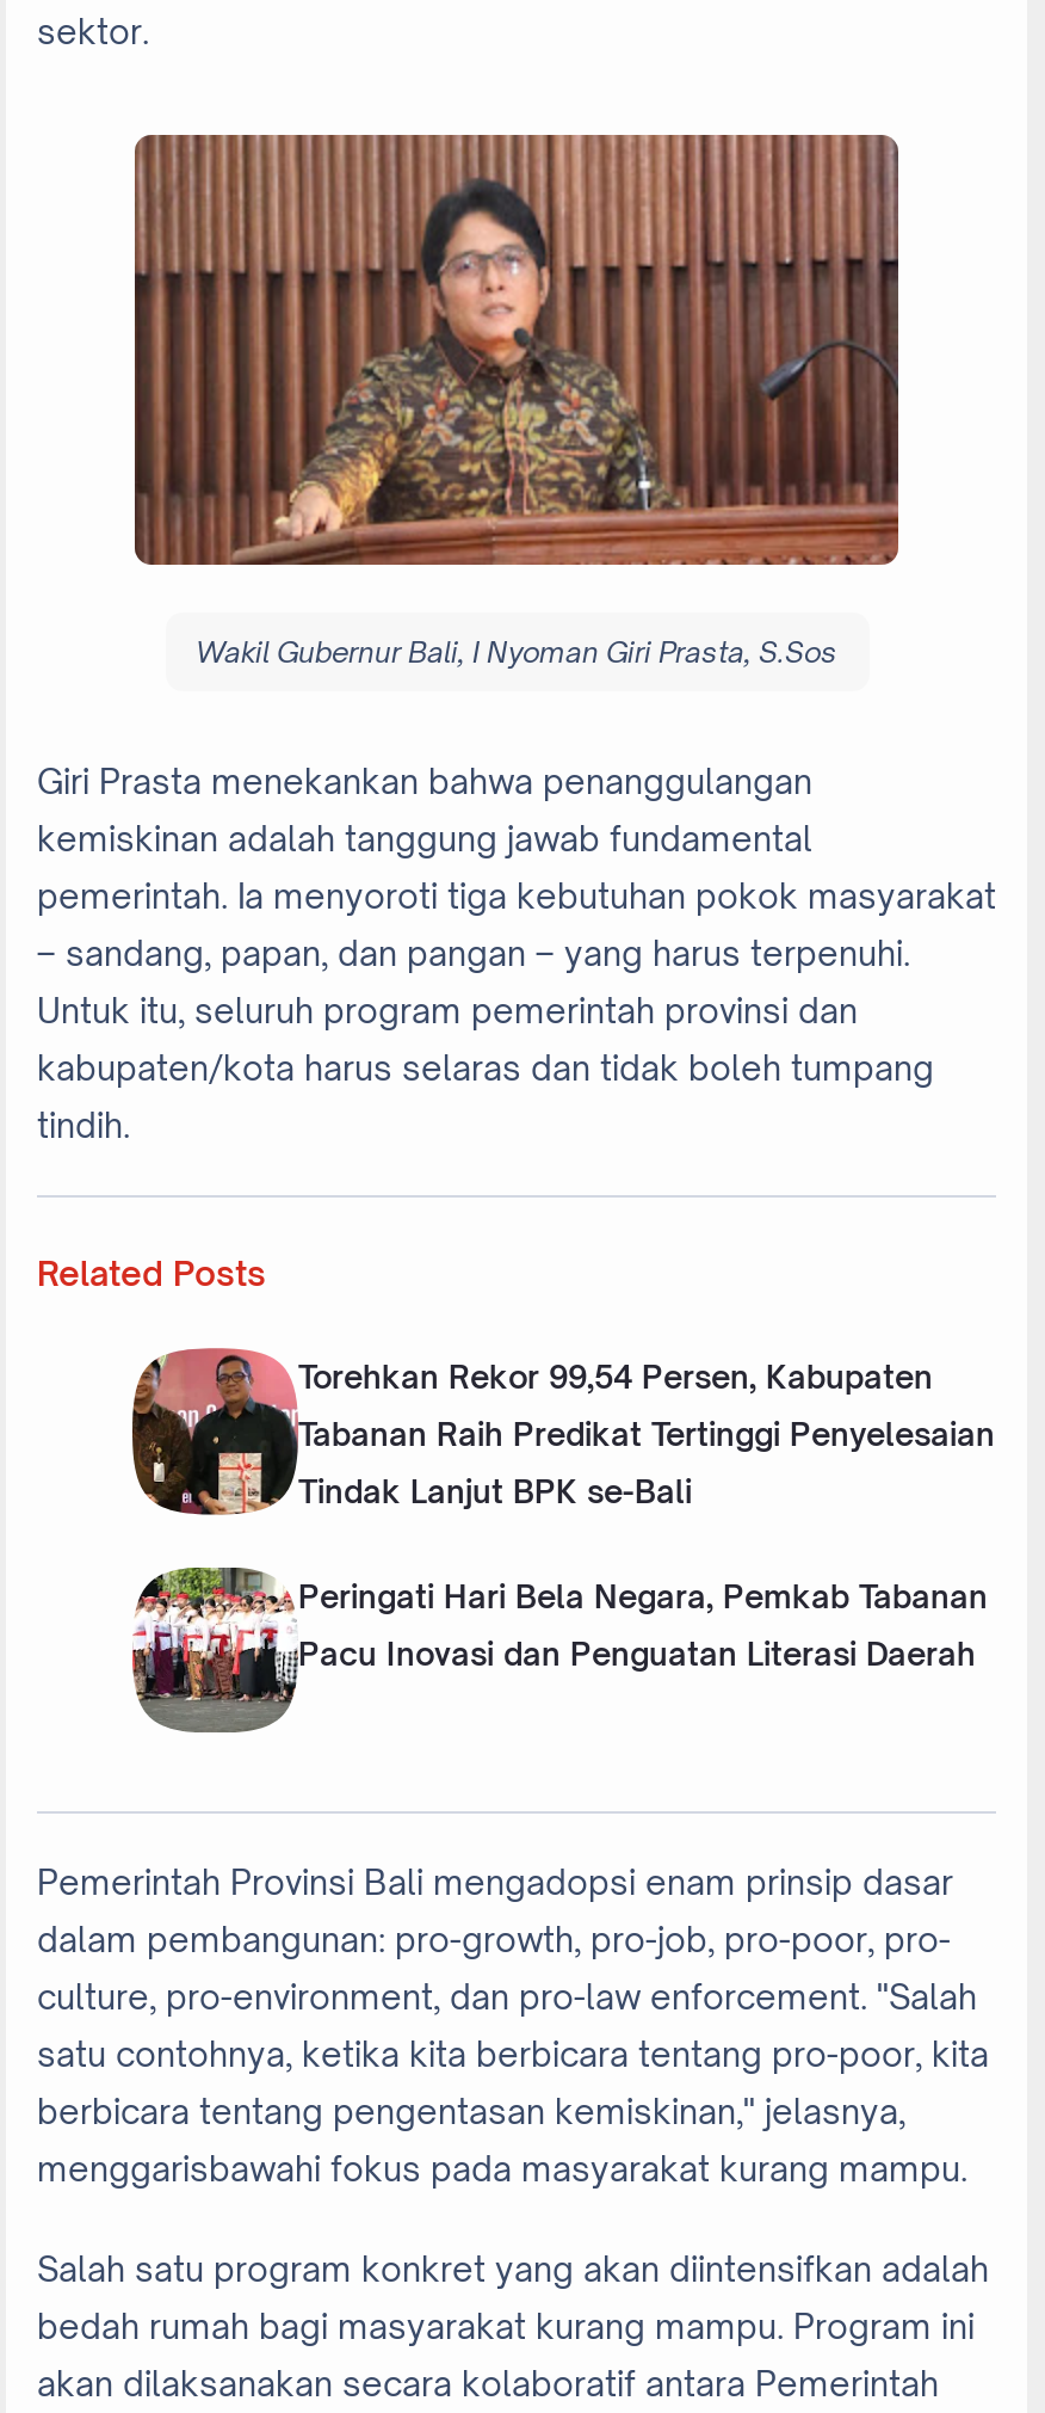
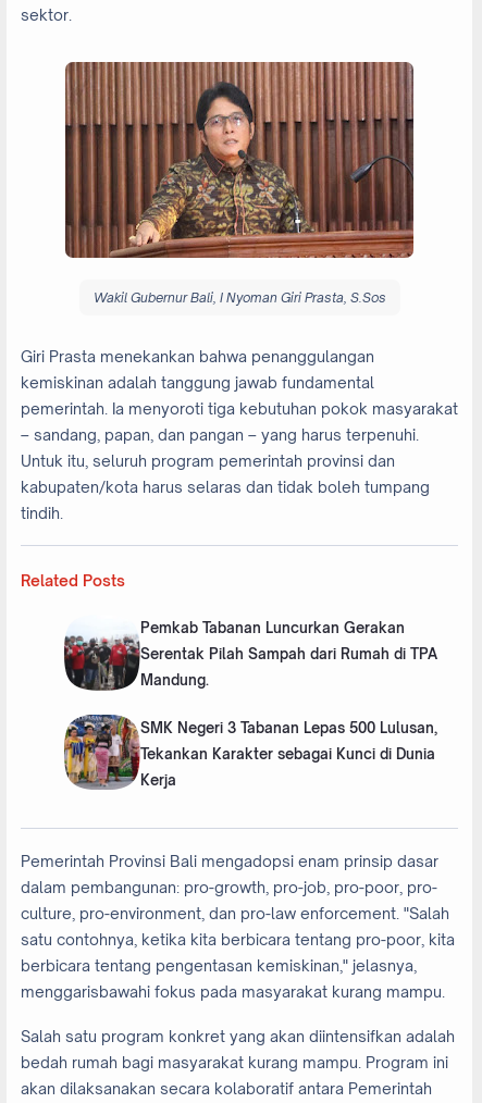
[135,1346,995,1672] [image] | Torehkan Rekor 99,54 Persen, Kabupaten | Tabanan Raih Predikat Tertinggi Penyelesaian | Tindak Lanjut BPK se-Bali | Peringati Hari Bela Negara, Pemkab Tabanan | Pacu Inovasi dan Penguatan Literasi Daerah -> [64,617,437,788] [image] | Pemkab Tabanan Luncurkan Gerakan | Serentak Pilah Sampah dari Rumah di TPA | Mandung. | SMK Negeri 3 Tabanan Lepas 500 Lulusan, | Tekankan Karakter sebagai Kunci di Dunia | Kerja
[130,1565,264,1732] [image] -> [63,714,124,789] [image]

